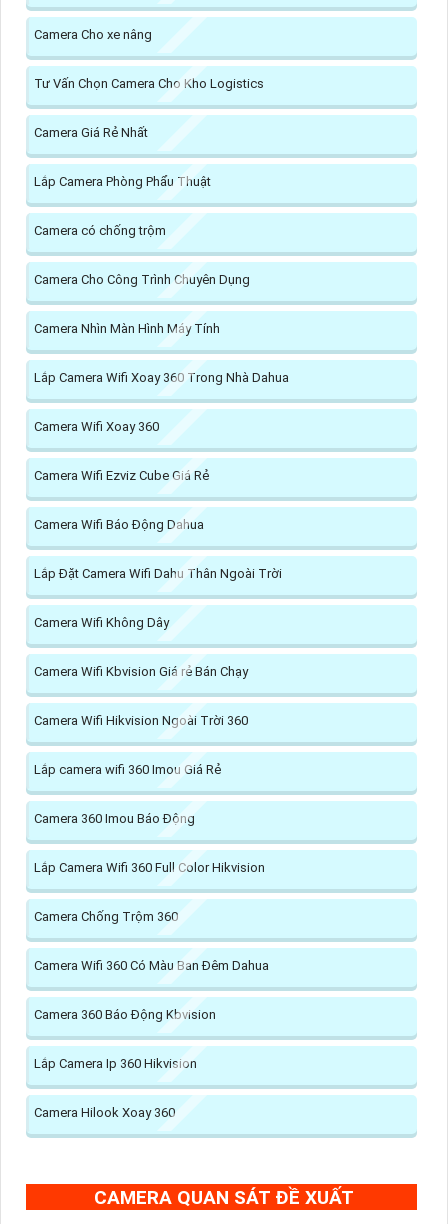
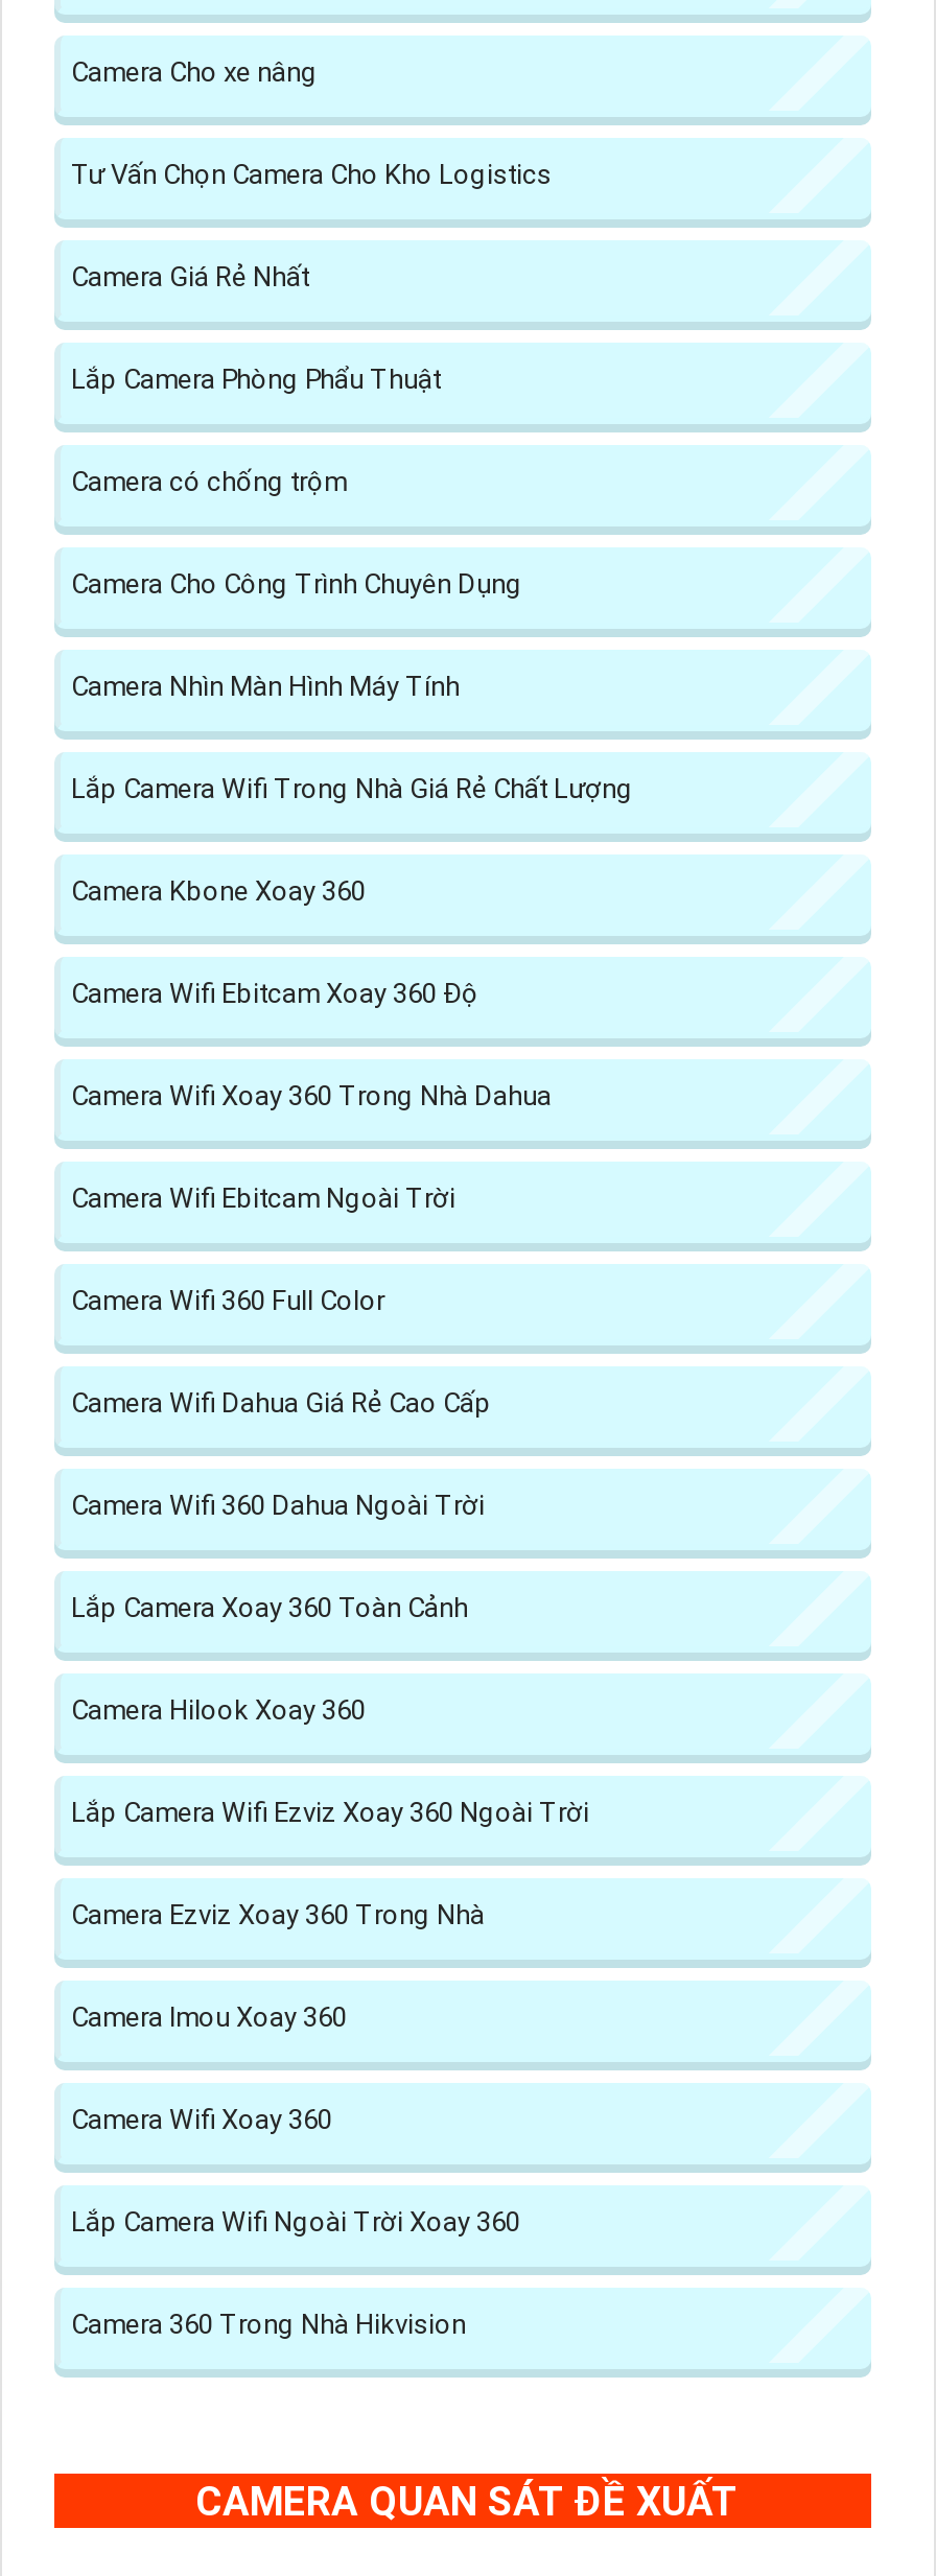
[34,370,289,385] Lắp Camera Wifi Xoay 360 Trong Nhà Dahua -> [71,773,633,2033] Lắp Camera Wifi Trong Nhà Giá Rẻ Chất Lượng | Camera Kbone Xoay 360 | Camera Wifi Ebitcam Xoay 360 Độ | Camera Wifi Xoay 360 Trong Nhà Dahua | Camera Wifi Ebitcam Ngoài Trời | Camera Wifi 360 Full Color | Camera Wifi Dahua Giá Rẻ Cao Cấp | Camera Wifi 360 Dahua Ngoài Trời | Lắp Camera Xoay 360 Toàn Cảnh | Lắp Camera Wifi Ezviz Xoay 360 Ngoài Trời | Camera Ezviz Xoay 360 Trong Nhà | Camera Imou Xoay 360
moved [34,419,159,434] -> [71,2104,332,2135]: Camera Wifi Xoay 360
[34,468,282,1071] Camera Wifi Ezviz Cube Giá Rẻ | Camera Wifi Báo Động Dahua | Lắp Đặt Camera Wifi Dahu Thân Ngoài Trời | Camera Wifi Không Dây | Camera Wifi Kbvision Giá rẻ Bán Chạy | Camera Wifi Hikvision Ngoài Trời 360 | Lắp camera wifi 360 Imou Giá Rẻ | Camera 360 Imou Báo Động | Lắp Camera Wifi 360 Full Color Hikvision | Camera Chống Trộm 360 | Camera Wifi 360 Có Màu Ban Đêm Dahua | Camera 360 Báo Động Kbvision | Lắp Camera Ip 360 Hikvision -> [71,2206,520,2340] Lắp Camera Wifi Ngoài Trời Xoay 360 | Camera 360 Trong Nhà Hikvision
moved [34,1105,175,1120] -> [71,1694,366,1726]: Camera Hilook Xoay 360

